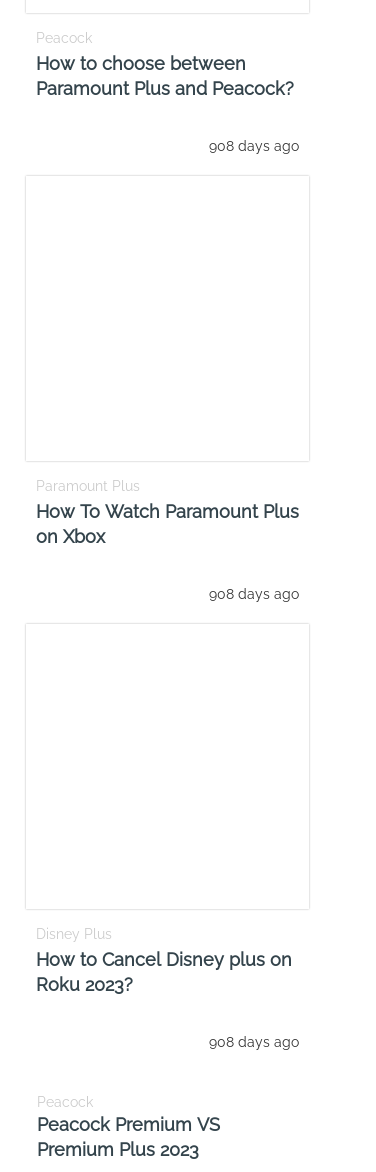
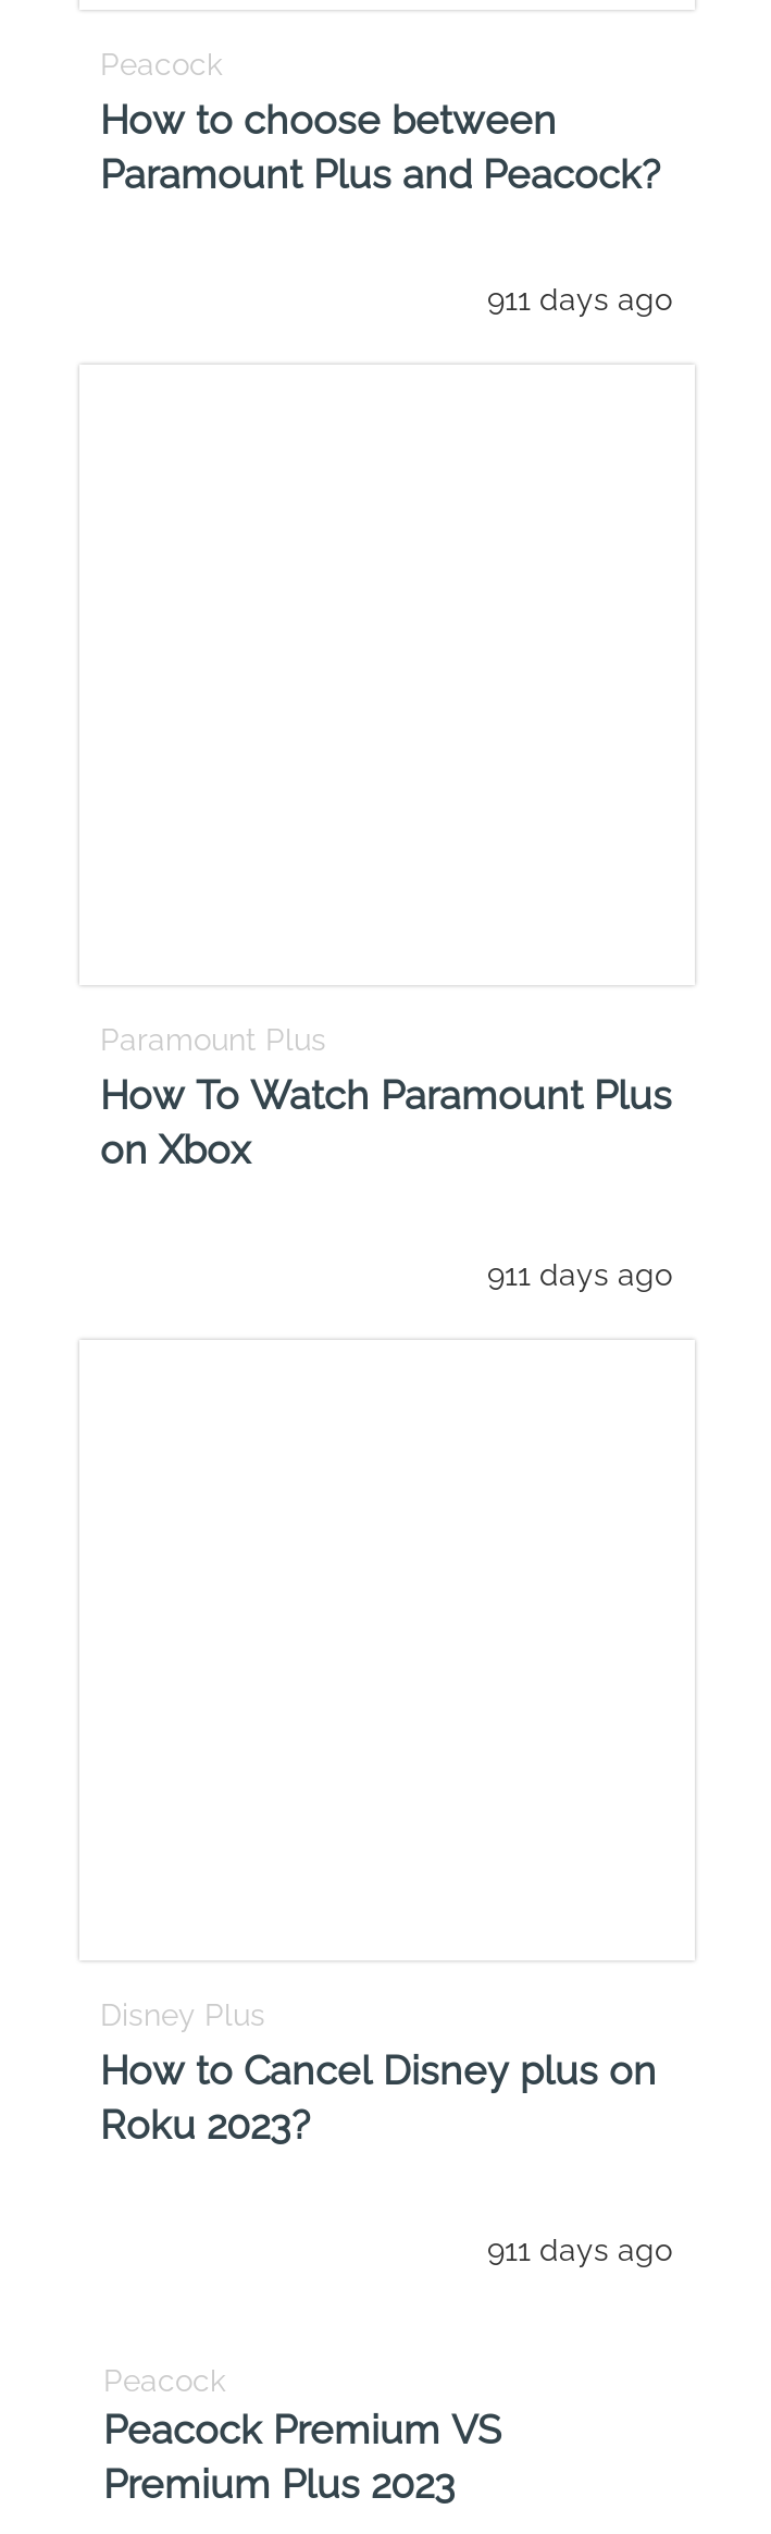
[208,138,298,154] 908 days ago -> [487,281,672,316] 911 days ago
[208,586,298,602] 908 days ago -> [487,1257,672,1292] 911 days ago
[208,1034,298,1050] 908 days ago -> [487,2232,672,2267] 911 days ago

